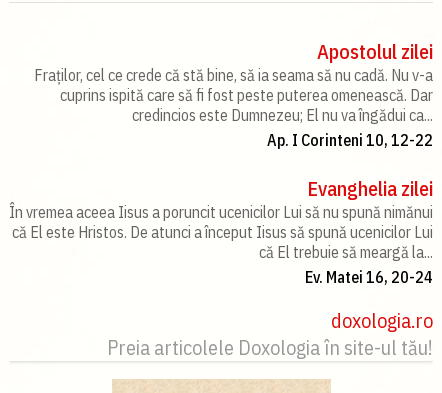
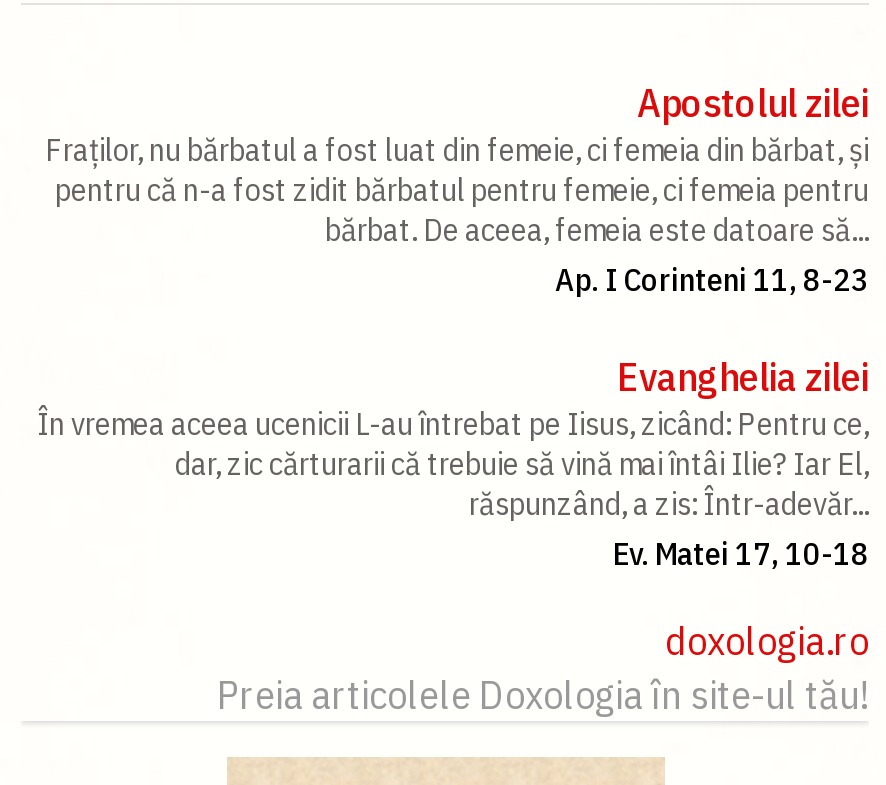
[34,65,433,150] Fraților, cel ce crede că stă bine, să ia seama să nu cadă. Nu v-a | cuprins ispită care să fi fost peste puterea omenească. Dar | credincios este Dumnezeu; El nu va îngădui ca... | Ap. I Corinteni 10, 12-22 -> [45,129,869,299] Fraților, nu bărbatul a fost luat din femeie, ci femeia din bărbat, și | pentru că n-a fost zidit bărbatul pentru femeie, ci femeia pentru | bărbat. De aceea, femeia este datoare să... | Ap. I Corinteni 11, 8-23
[9,202,433,287] În vremea aceea Iisus a poruncit ucenicilor Lui să nu spună nimănui | că El este Hristos. De atunci a început Iisus să spună ucenicilor Lui | că El trebuie să meargă la... | Ev. Matei 16, 20-24 -> [37,403,869,573] În vremea aceea ucenicii L-au întrebat pe Iisus, zicând: Pentru ce, | dar, zic cărturarii că trebuie să vină mai întâi Ilie? Iar El, | răspunzând, a zis: Într-adevăr... | Ev. Matei 17, 10-18

